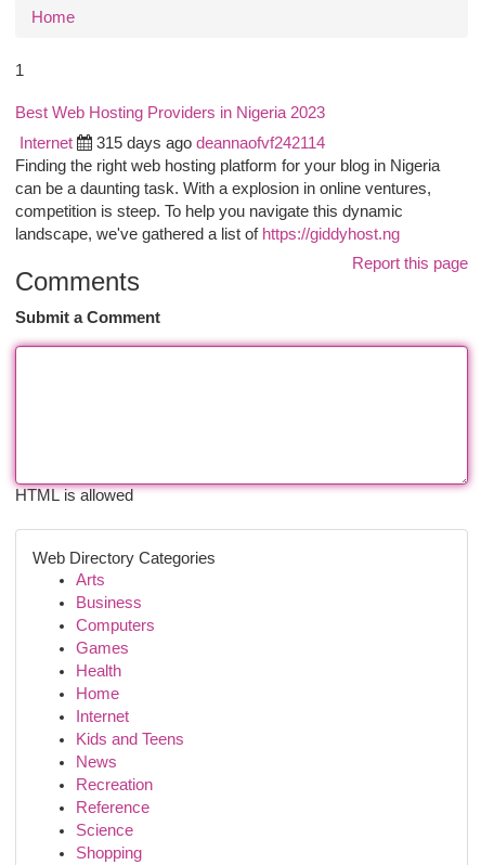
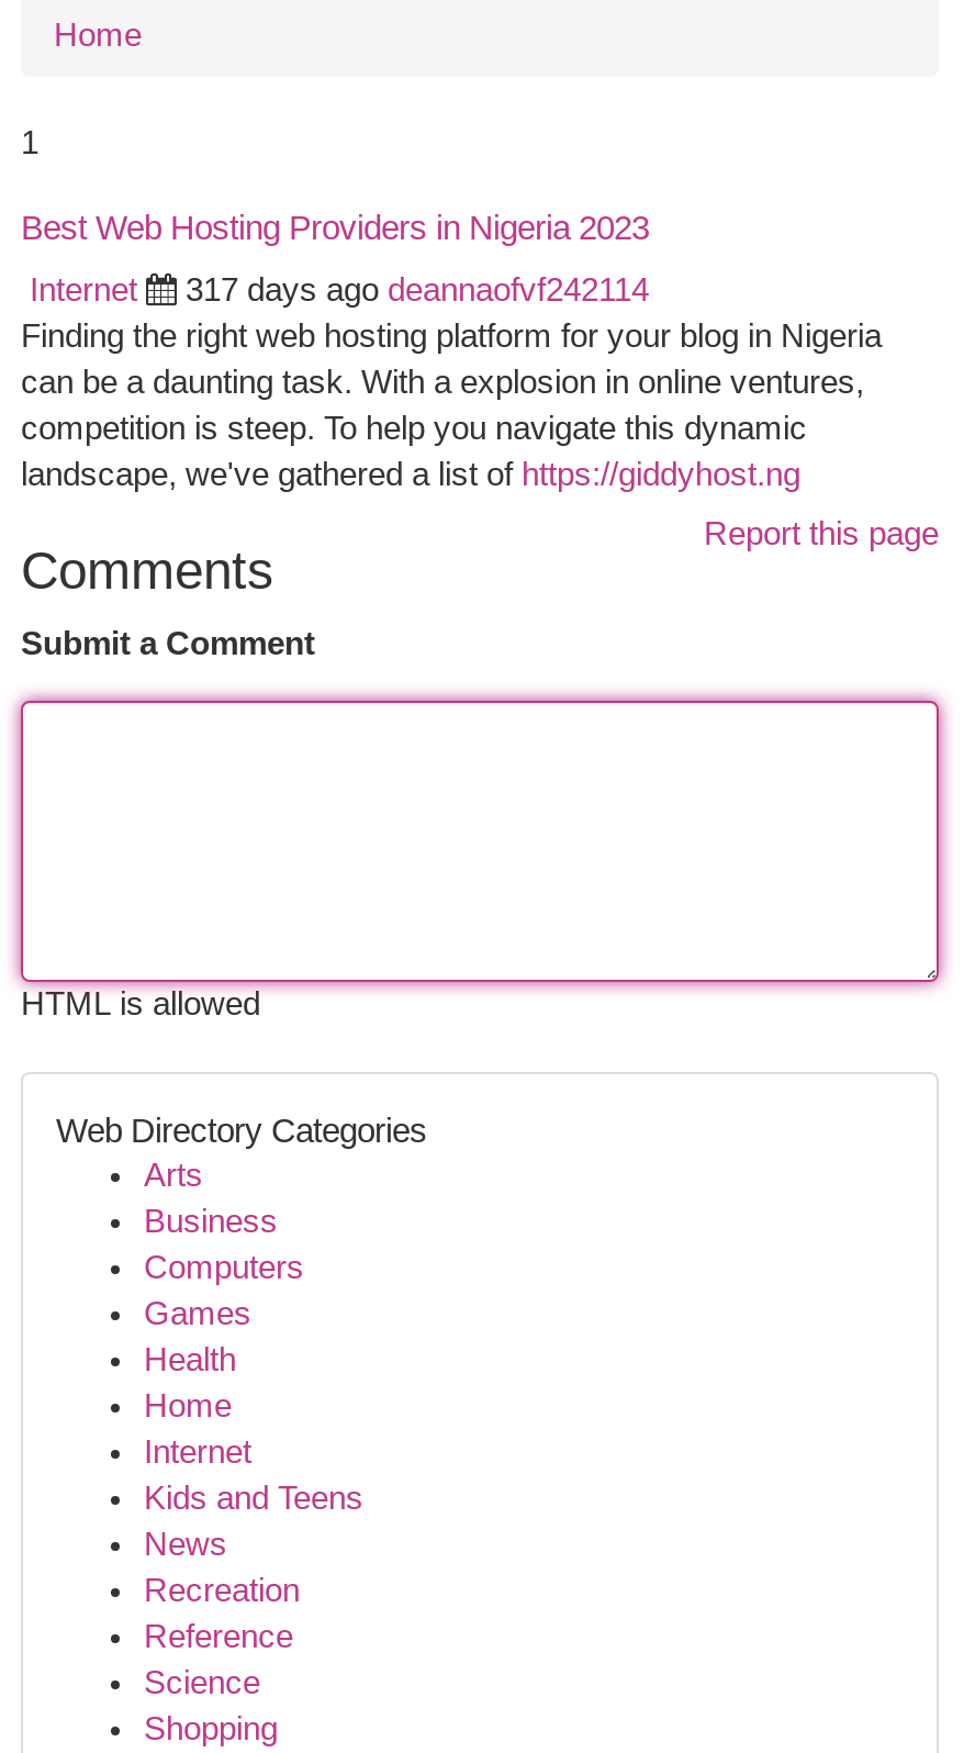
[96,134,325,152] 315 days ago deannaofvf242114 -> [186,272,649,308] 317 days ago deannaofvf242114

